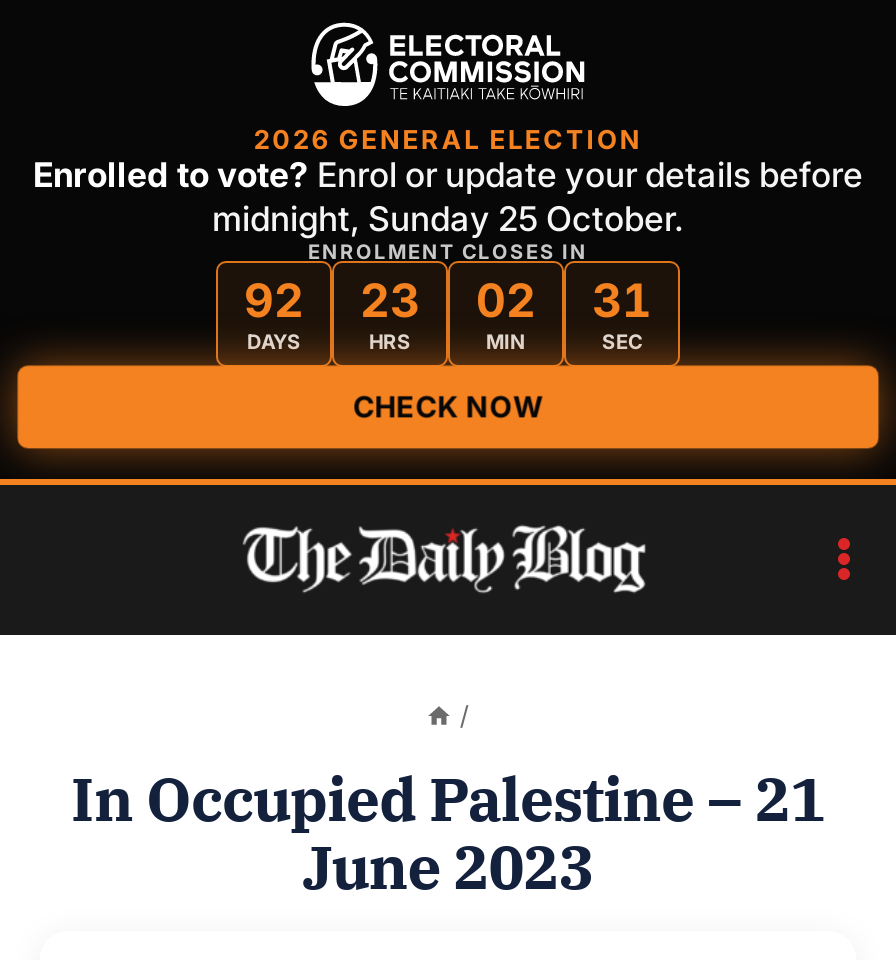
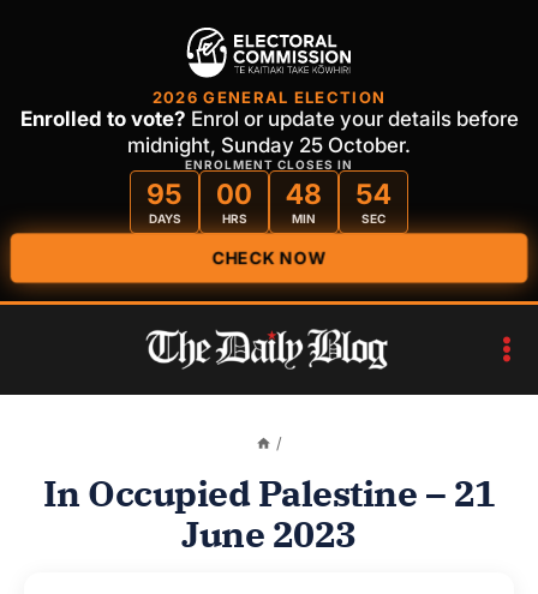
[244,272,304,328] 92 -> [147,177,183,211] 95
[360,272,420,328] 23 -> [216,177,252,211] 00
[476,272,536,328] 02 -> [286,177,322,211] 48
[592,272,652,328] 31 -> [355,177,391,211] 54

